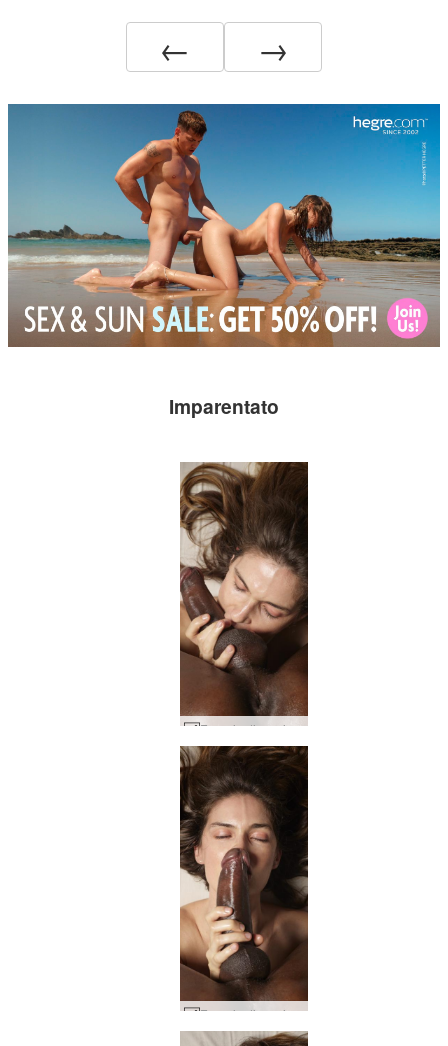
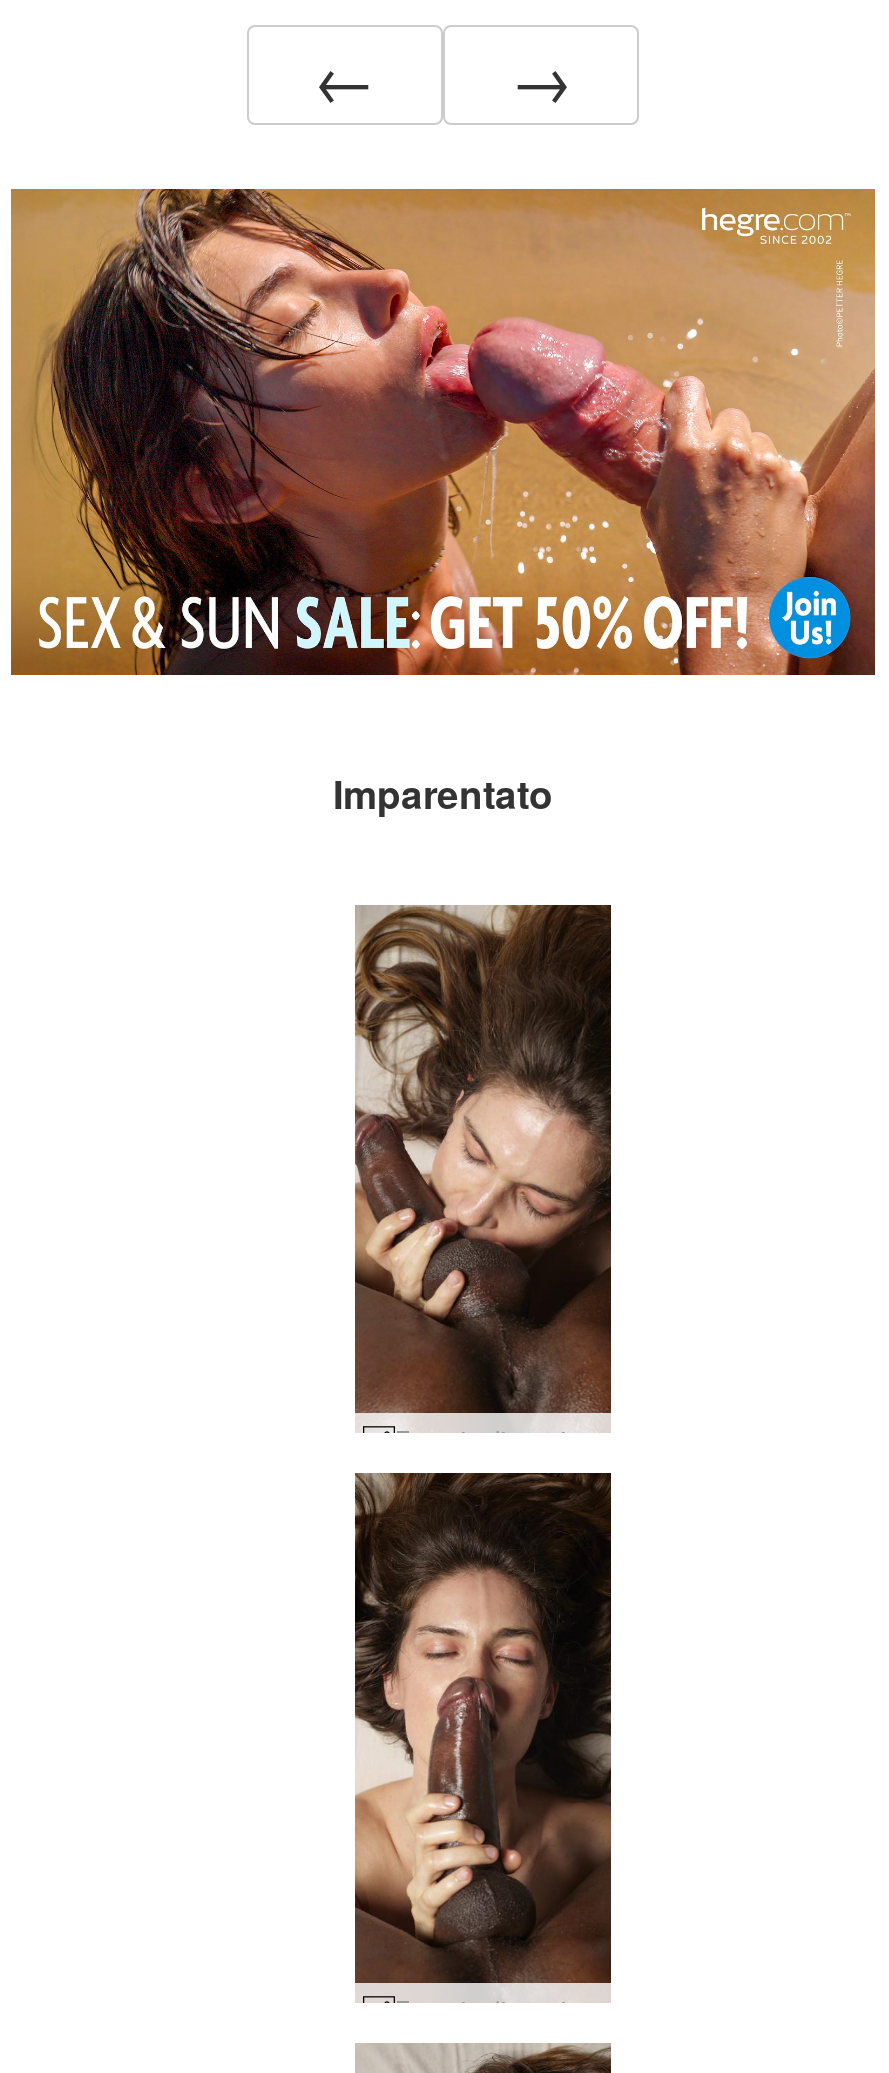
[7,103,441,348] [image] -> [9,187,877,677] [image]

